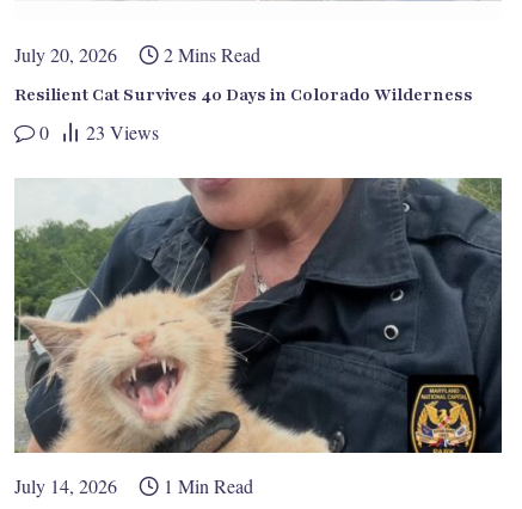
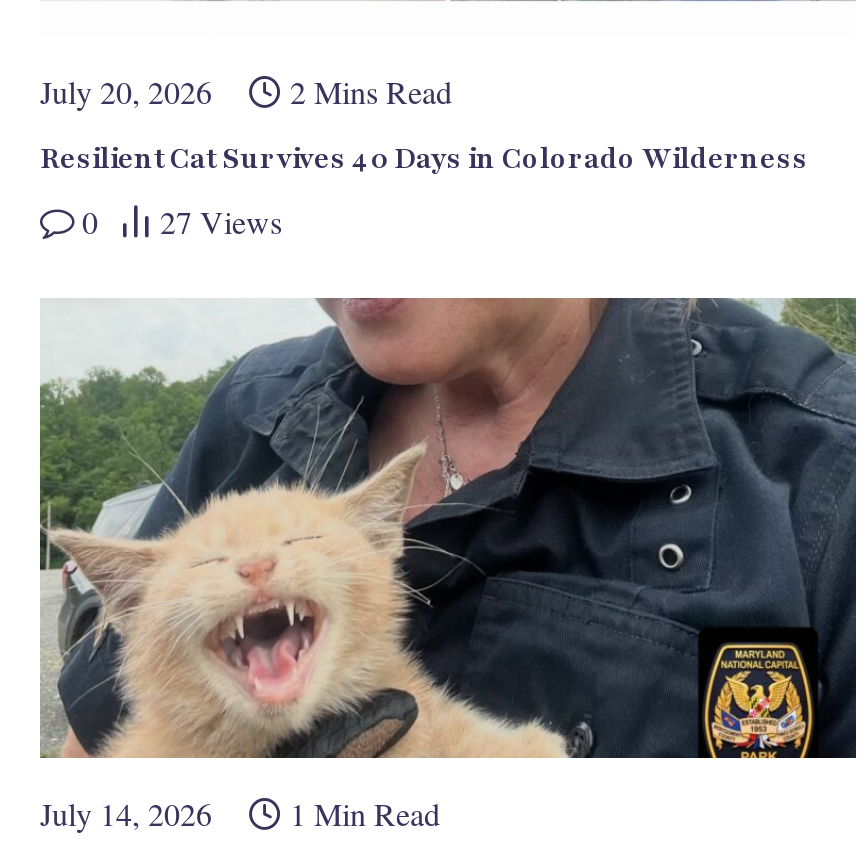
[39,120,159,145] 0 23 Views -> [82,200,282,242] 0 27 Views

